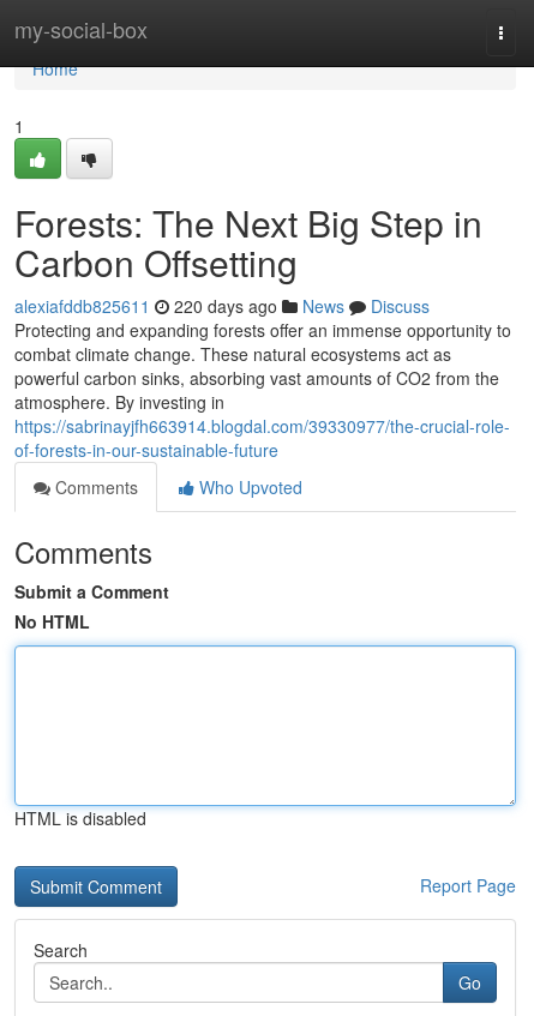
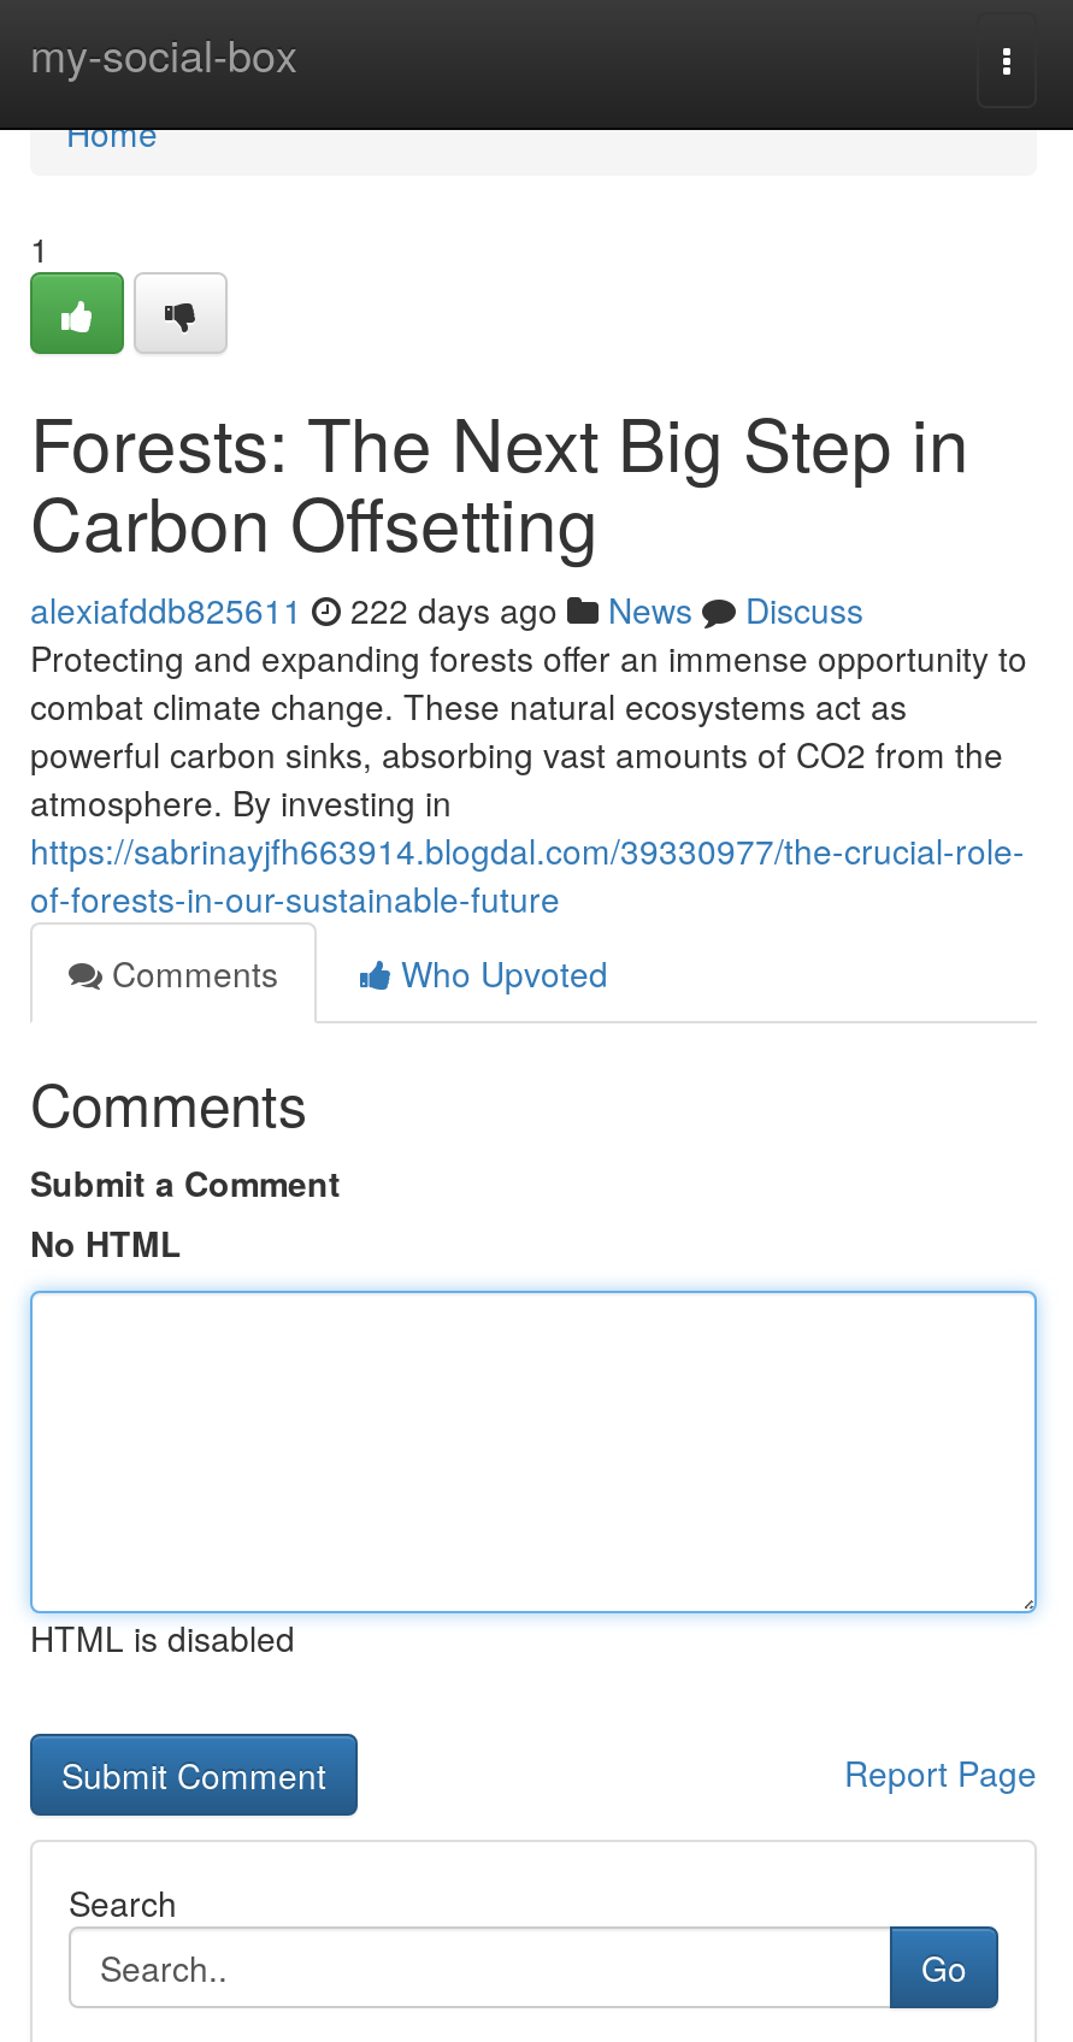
[14,294,430,318] alexiafddb825611 220 days ago News Discuss -> [30,585,863,633] alexiafddb825611 222 days ago News Discuss

